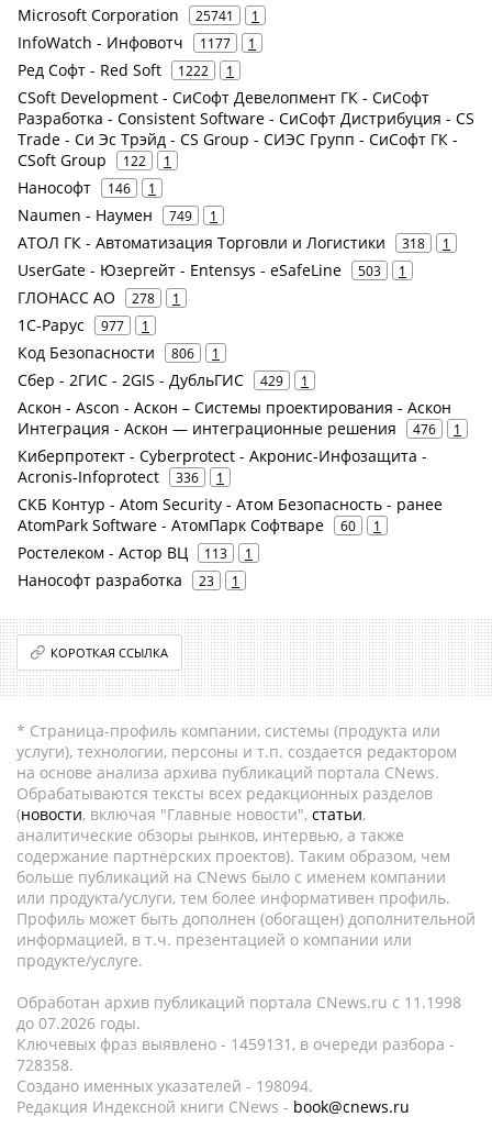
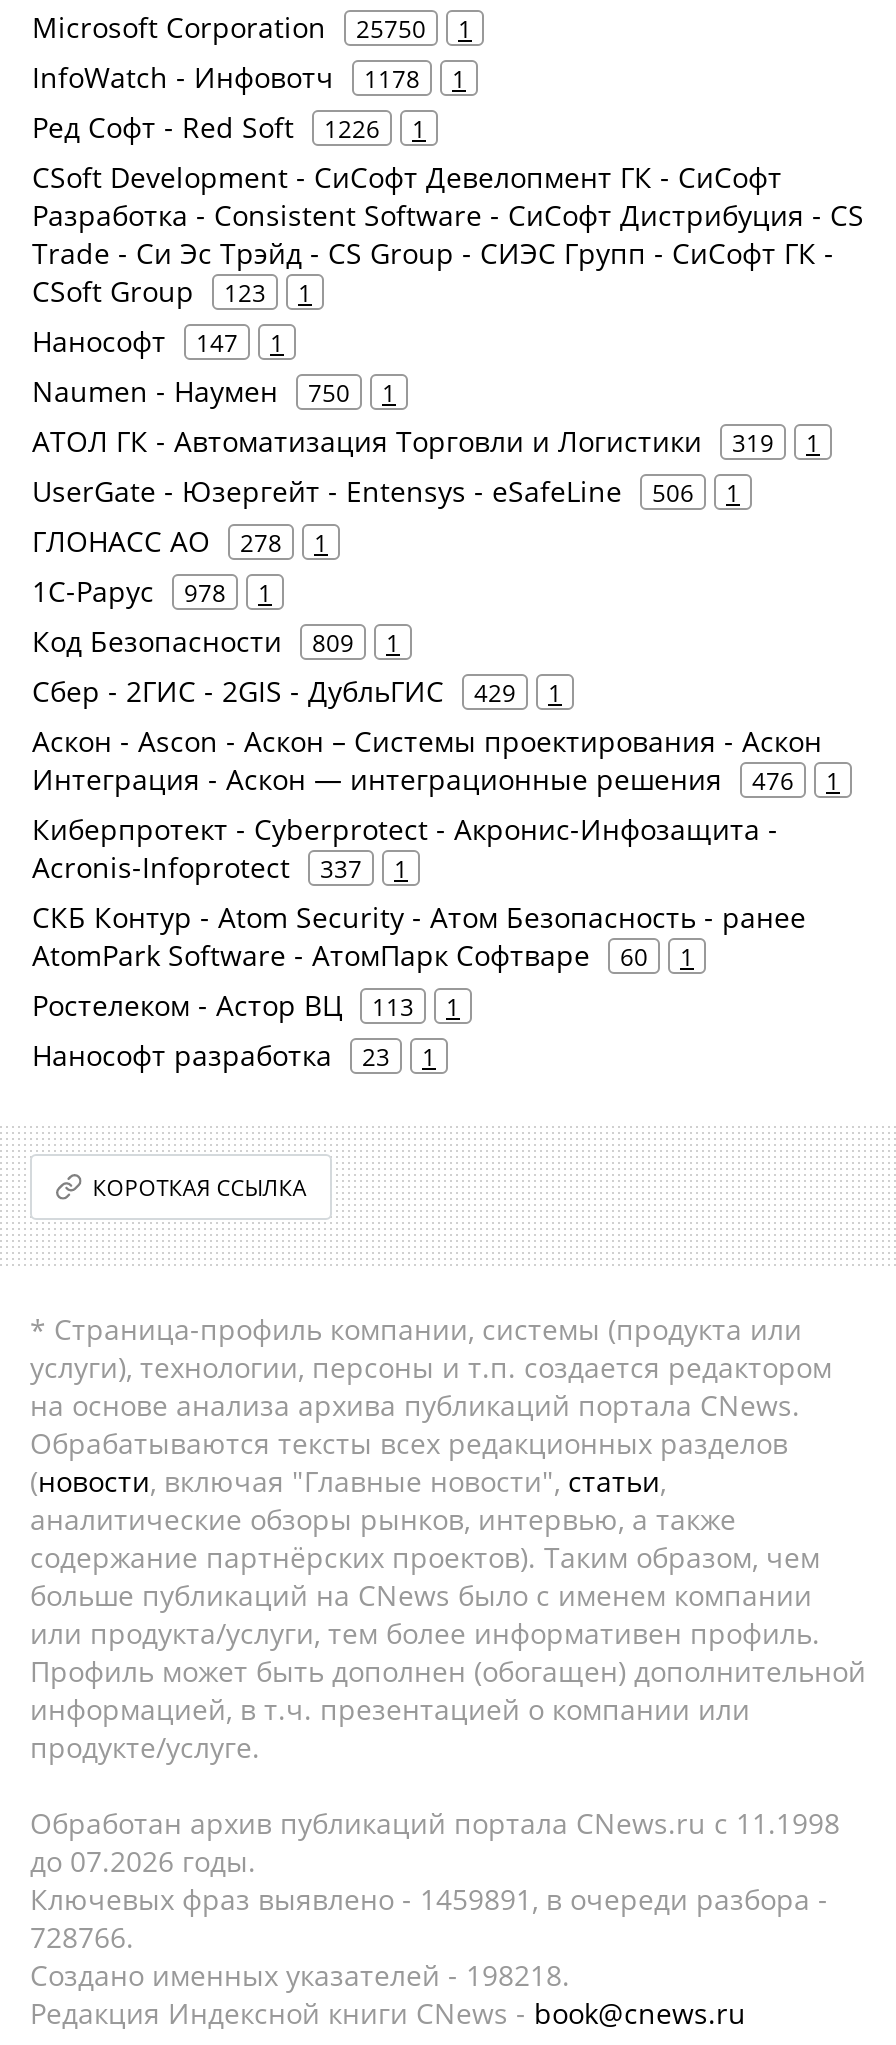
[18,4,259,25] Microsoft Corporation 25741 1 -> [32,8,472,46] Microsoft Corporation 25750 1
[18,32,256,53] InfoWatch - Инфовотч 1177 1 -> [32,58,466,96] InfoWatch - Инфовотч 1178 1
[18,59,234,80] Ред Софт - Red Soft 1222 1 -> [32,108,426,146] Ред Софт - Red Soft 1226 1
[18,150,171,170] CSoft Group 122 1 -> [32,272,312,310] CSoft Group 123 1
[18,177,156,198] Нанософт 146 1 -> [32,322,284,360] Нанософт 147 1
[18,204,217,225] Naumen - Наумен 749 1 -> [32,372,396,410] Naumen - Наумен 750 1
[18,232,450,253] АТОЛ ГК - Автоматизация Торговли и Логистики 318 1 -> [32,422,820,460] АТОЛ ГК - Автоматизация Торговли и Логистики 319 1
[18,259,406,280] UserGate - Юзергейт - Entensys - eSafeLine 503 1 -> [32,472,740,510] UserGate - Юзергейт - Entensys - eSafeLine 506 1
[18,314,149,335] 1С-Рарус 977 1 -> [32,572,272,610] 1С-Рарус 978 1
[18,342,220,363] Код Безопасности 806 1 -> [32,622,400,660] Код Безопасности 809 1
[18,466,224,487] Acronis-Infoprotect 336 1 -> [32,848,408,886] Acronis-Infoprotect 337 1
[16,1033,455,1054] Ключевых фраз выявлено - 1459131, в очереди разбора - -> [30,1880,828,1918] Ключевых фраз выявлено - 1459891, в очереди разбора -
[16,1054,74,1075] 728358. -> [30,1918,134,1956] 728766.
[16,1075,313,1096] Создано именных указателей - 198094. -> [30,1956,570,1994] Создано именных указателей - 198218.

